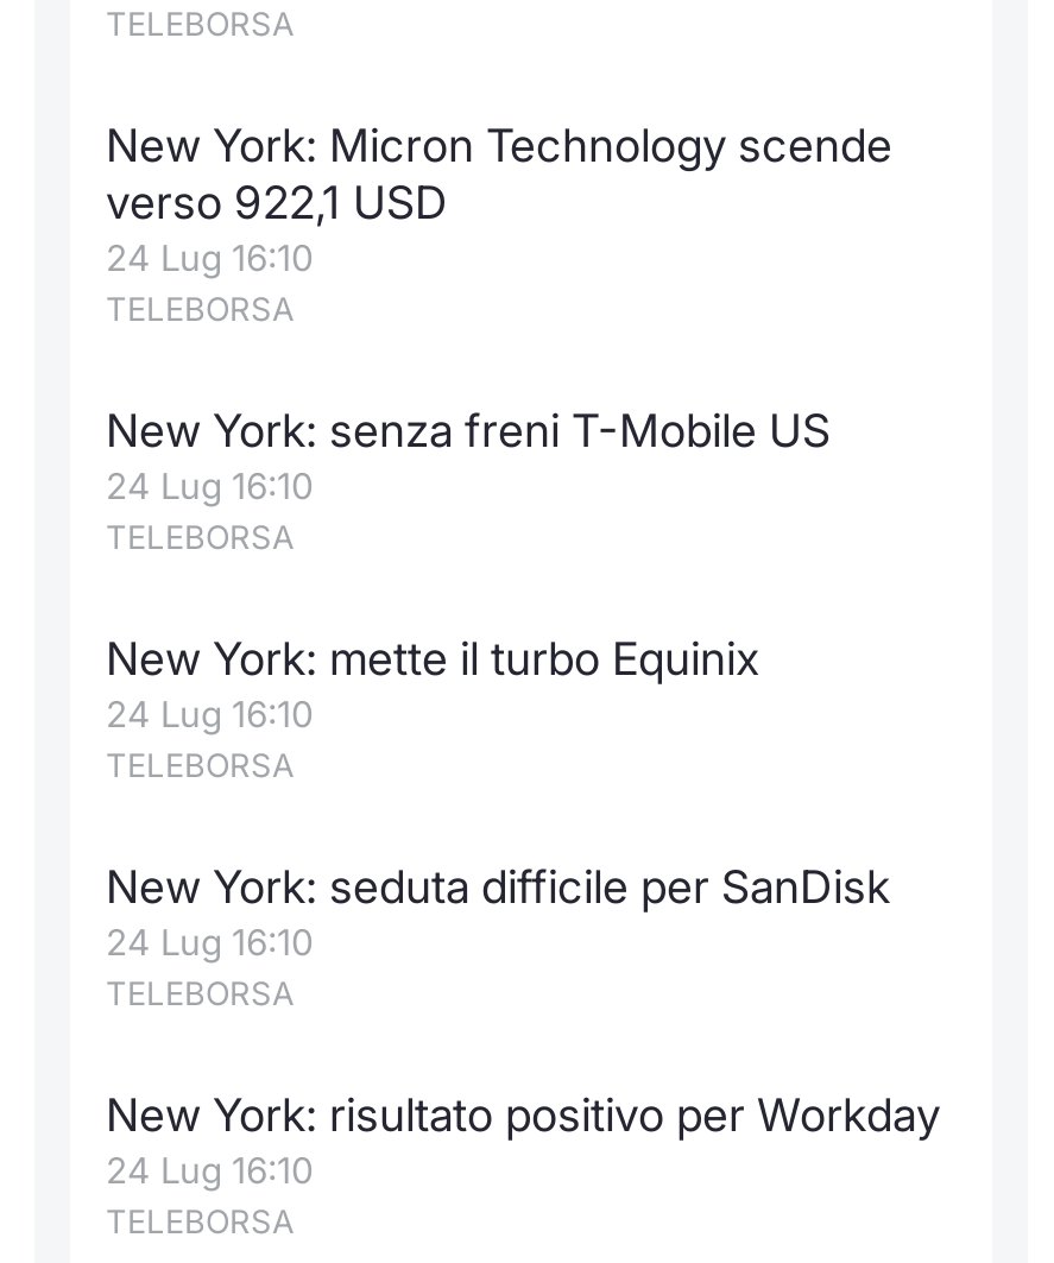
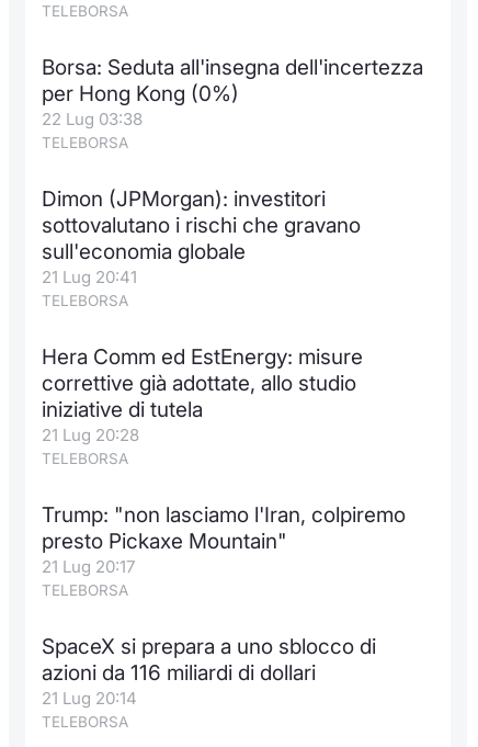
[106,119,892,280] New York: Micron Technology scende | verso 922,1 USD | 24 Lug 16:10 -> [42,55,423,129] Borsa: Seduta all'insegna dell'incertezza | per Hong Kong (0%) | 22 Lug 03:38
[106,404,831,509] New York: senza freni T-Mobile US | 24 Lug 16:10 -> [42,186,361,287] Dimon (JPMorgan): investitori | sottovalutano i rischi che gravano | sull'economia globale | 21 Lug 20:41
[106,632,759,737] New York: mette il turbo Equinix | 24 Lug 16:10 -> [42,344,363,445] Hera Comm ed EstEnergy: misure | correttive già adottate, allo studio | iniziative di tutela | 21 Lug 20:28
[106,860,890,965] New York: seduta difficile per SanDisk | 24 Lug 16:10 -> [42,502,406,577] Trump: "non lasciamo l'Iran, colpiremo | presto Pickaxe Mountain" | 21 Lug 20:17
[106,1088,940,1193] New York: risultato positivo per Workday | 24 Lug 16:10 -> [42,634,376,709] SpaceX si prepara a uno sblocco di | azioni da 116 miliardi di dollari | 21 Lug 20:14

